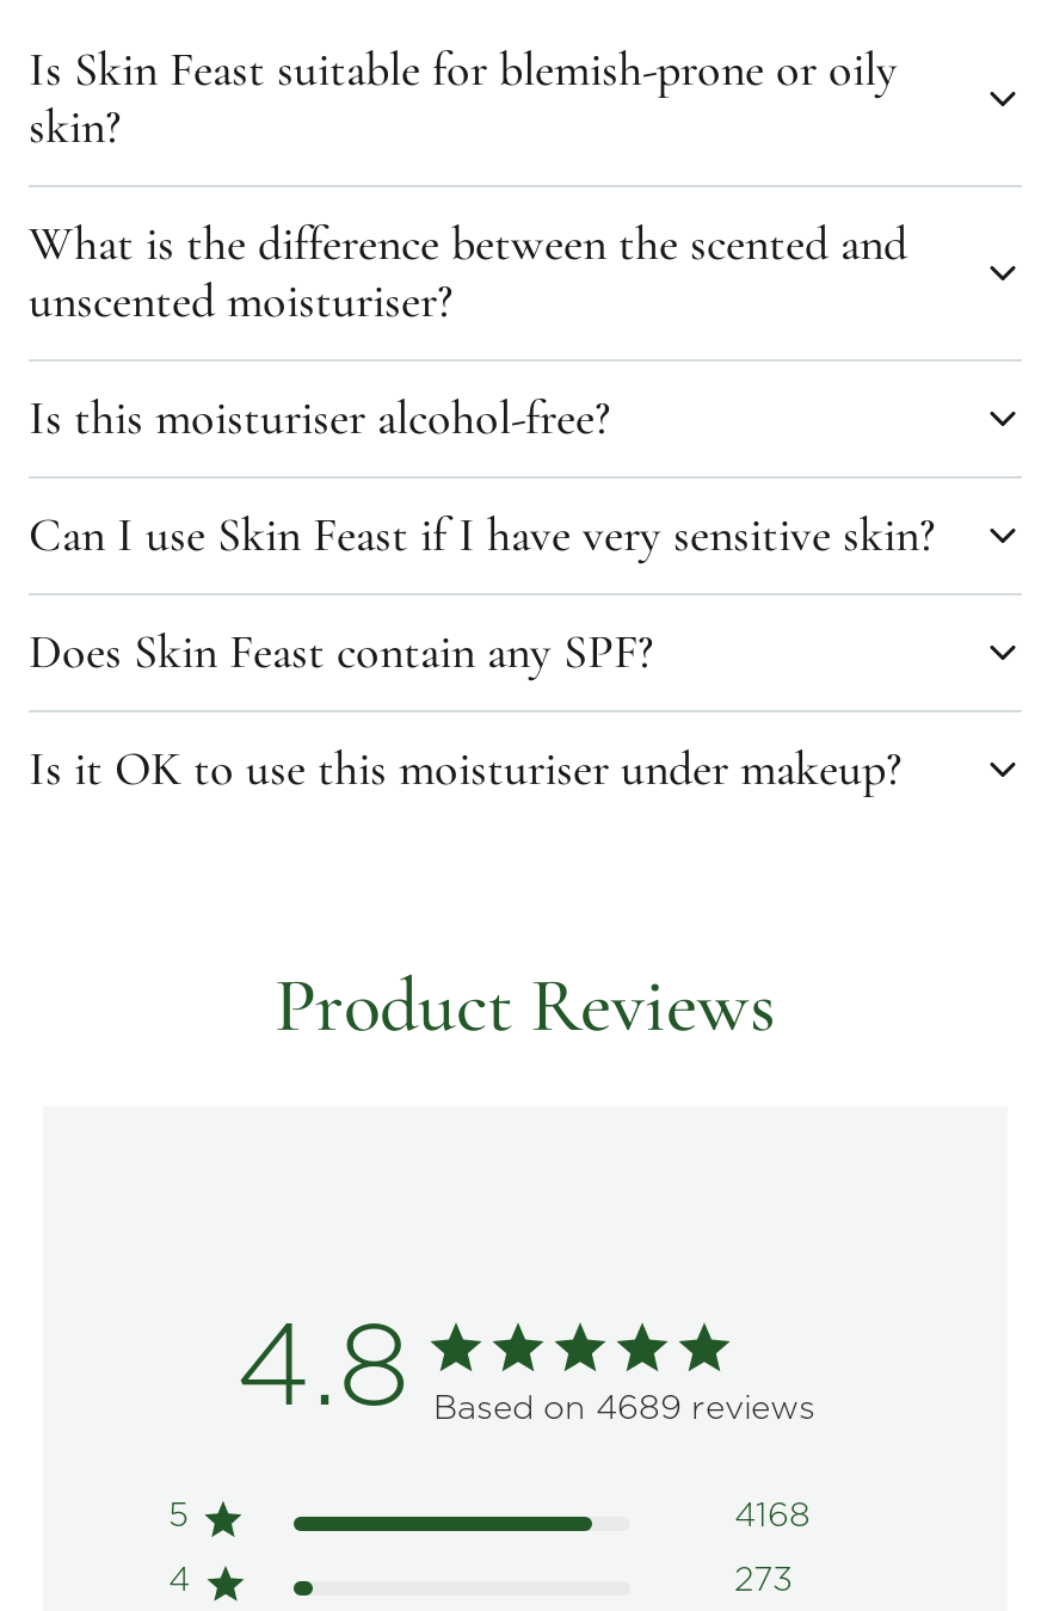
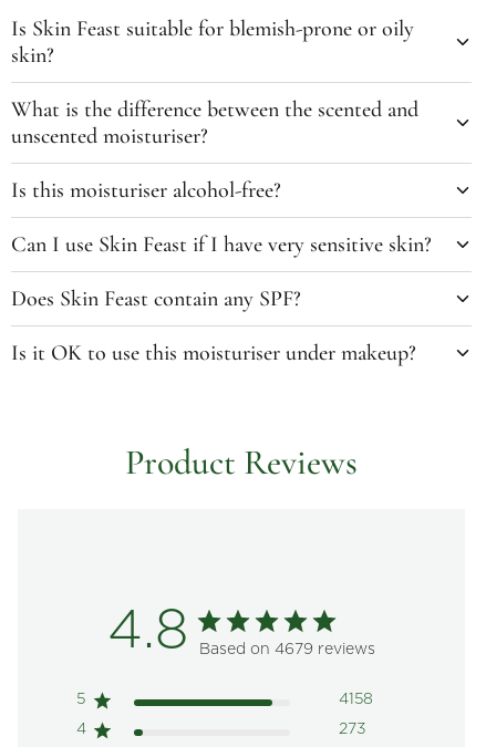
[433,1393,815,1427] Based on 4689 reviews -> [199,642,375,658] Based on 4679 reviews
[734,1500,811,1534] 4168 -> [339,692,373,707] 4158

